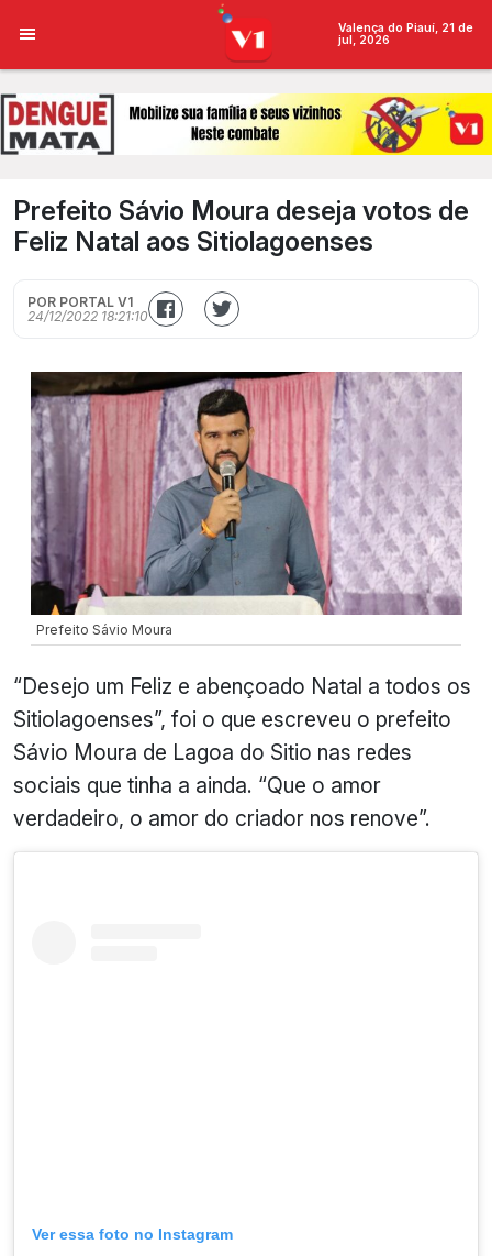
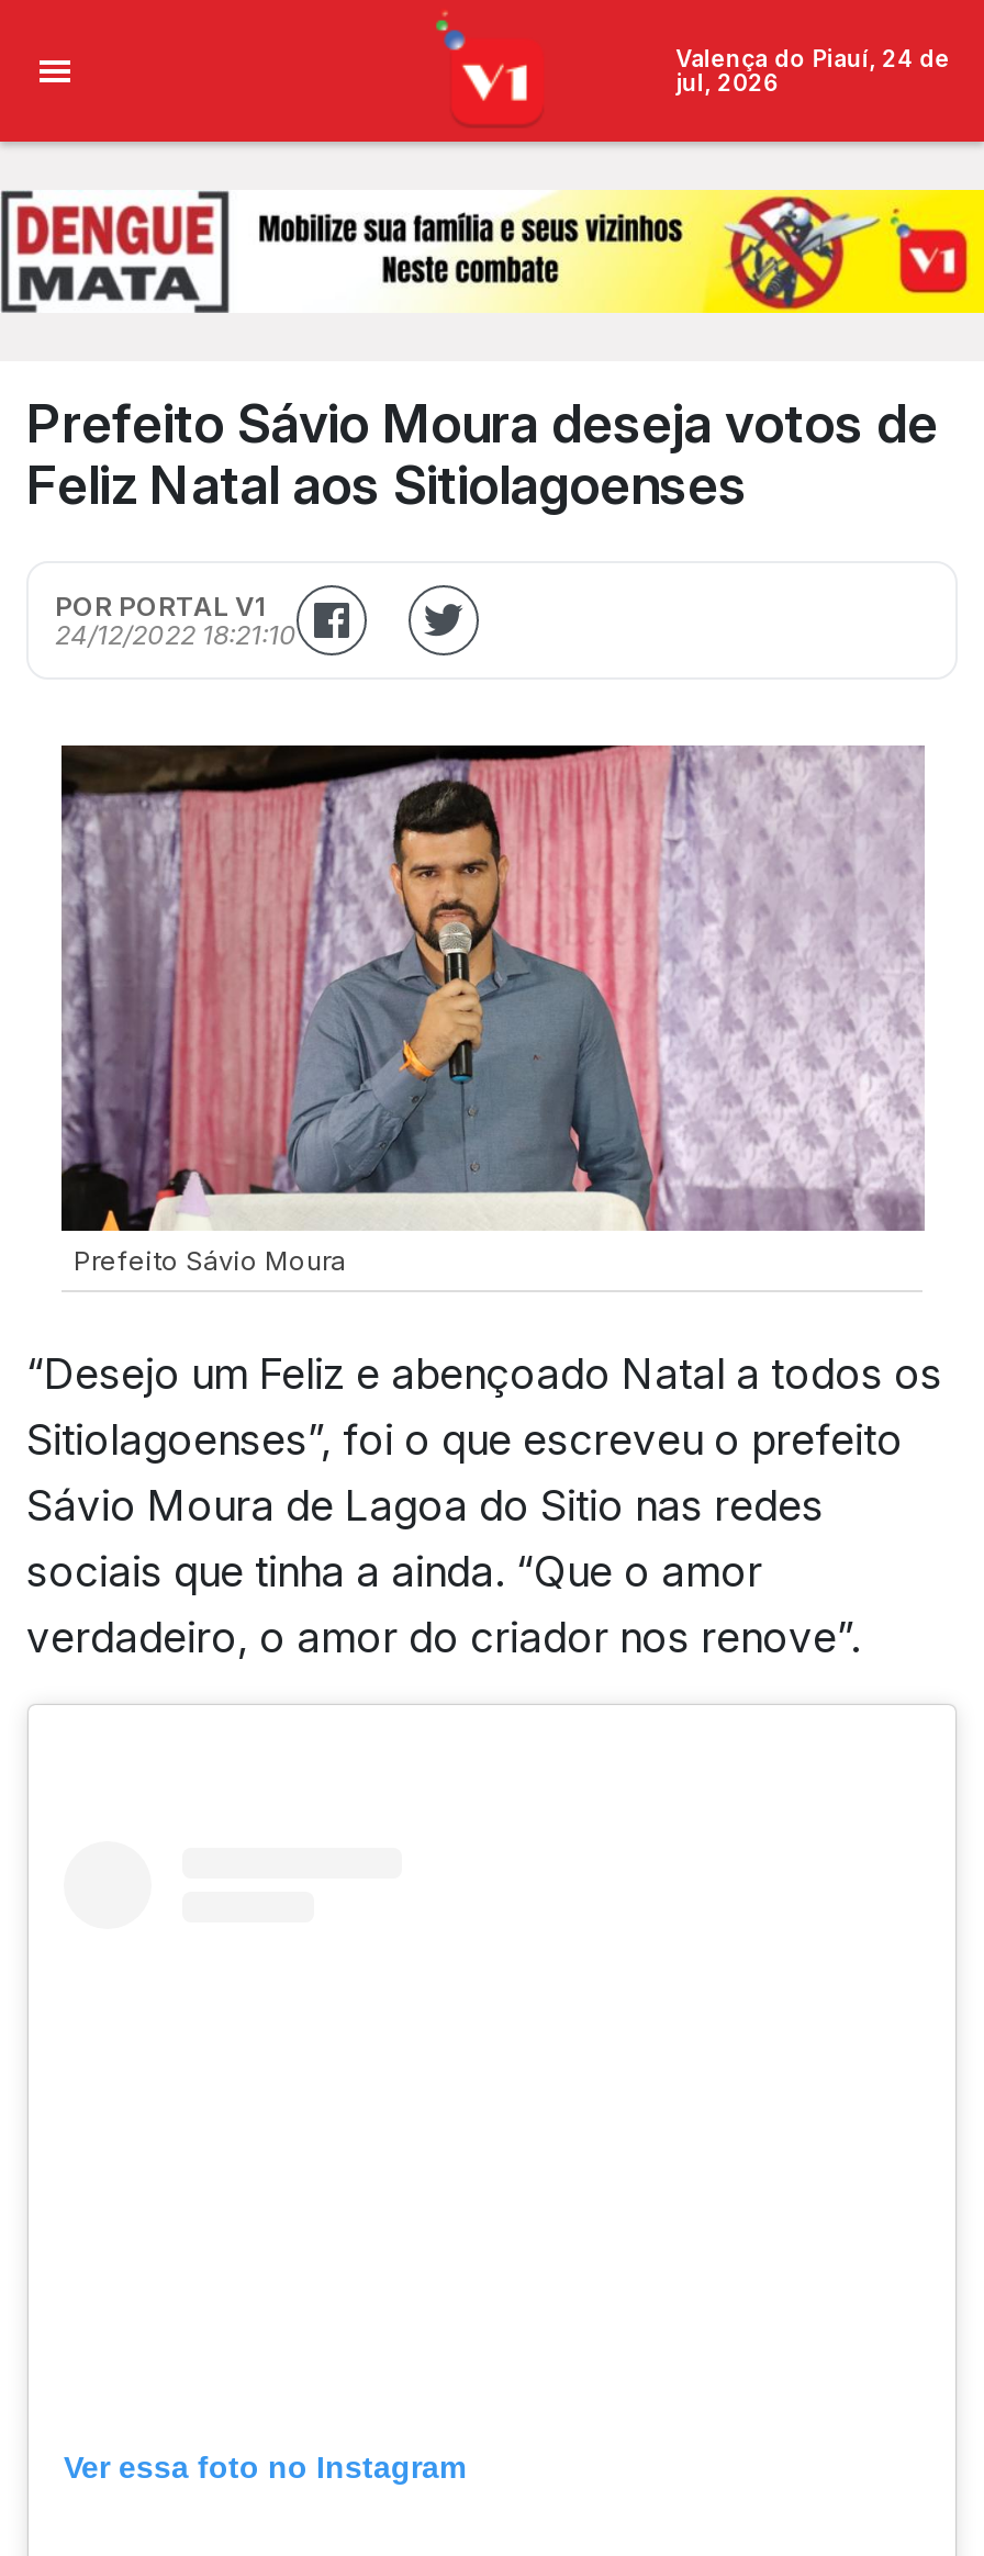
[338,20,473,35] Valença do Piauí, 21 de -> [676,44,950,72] Valença do Piauí, 24 de

